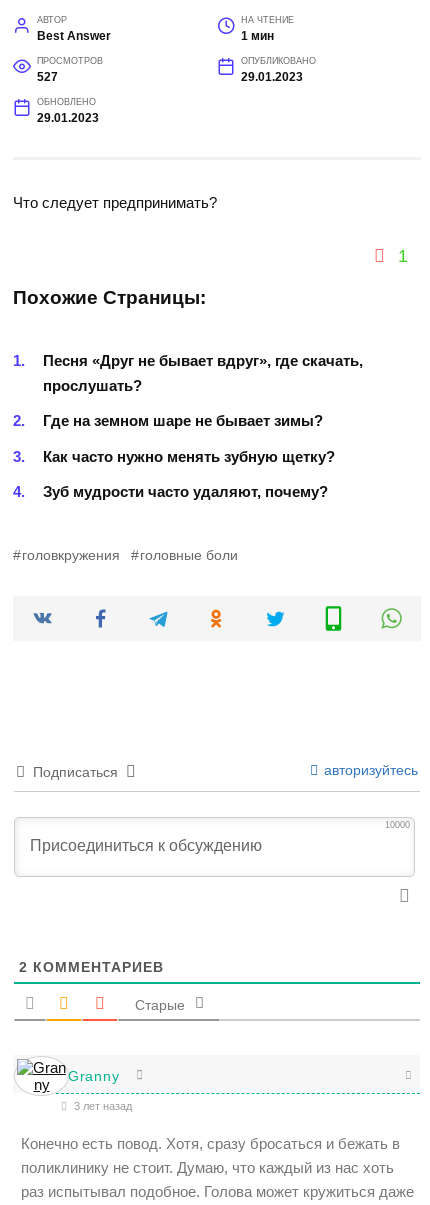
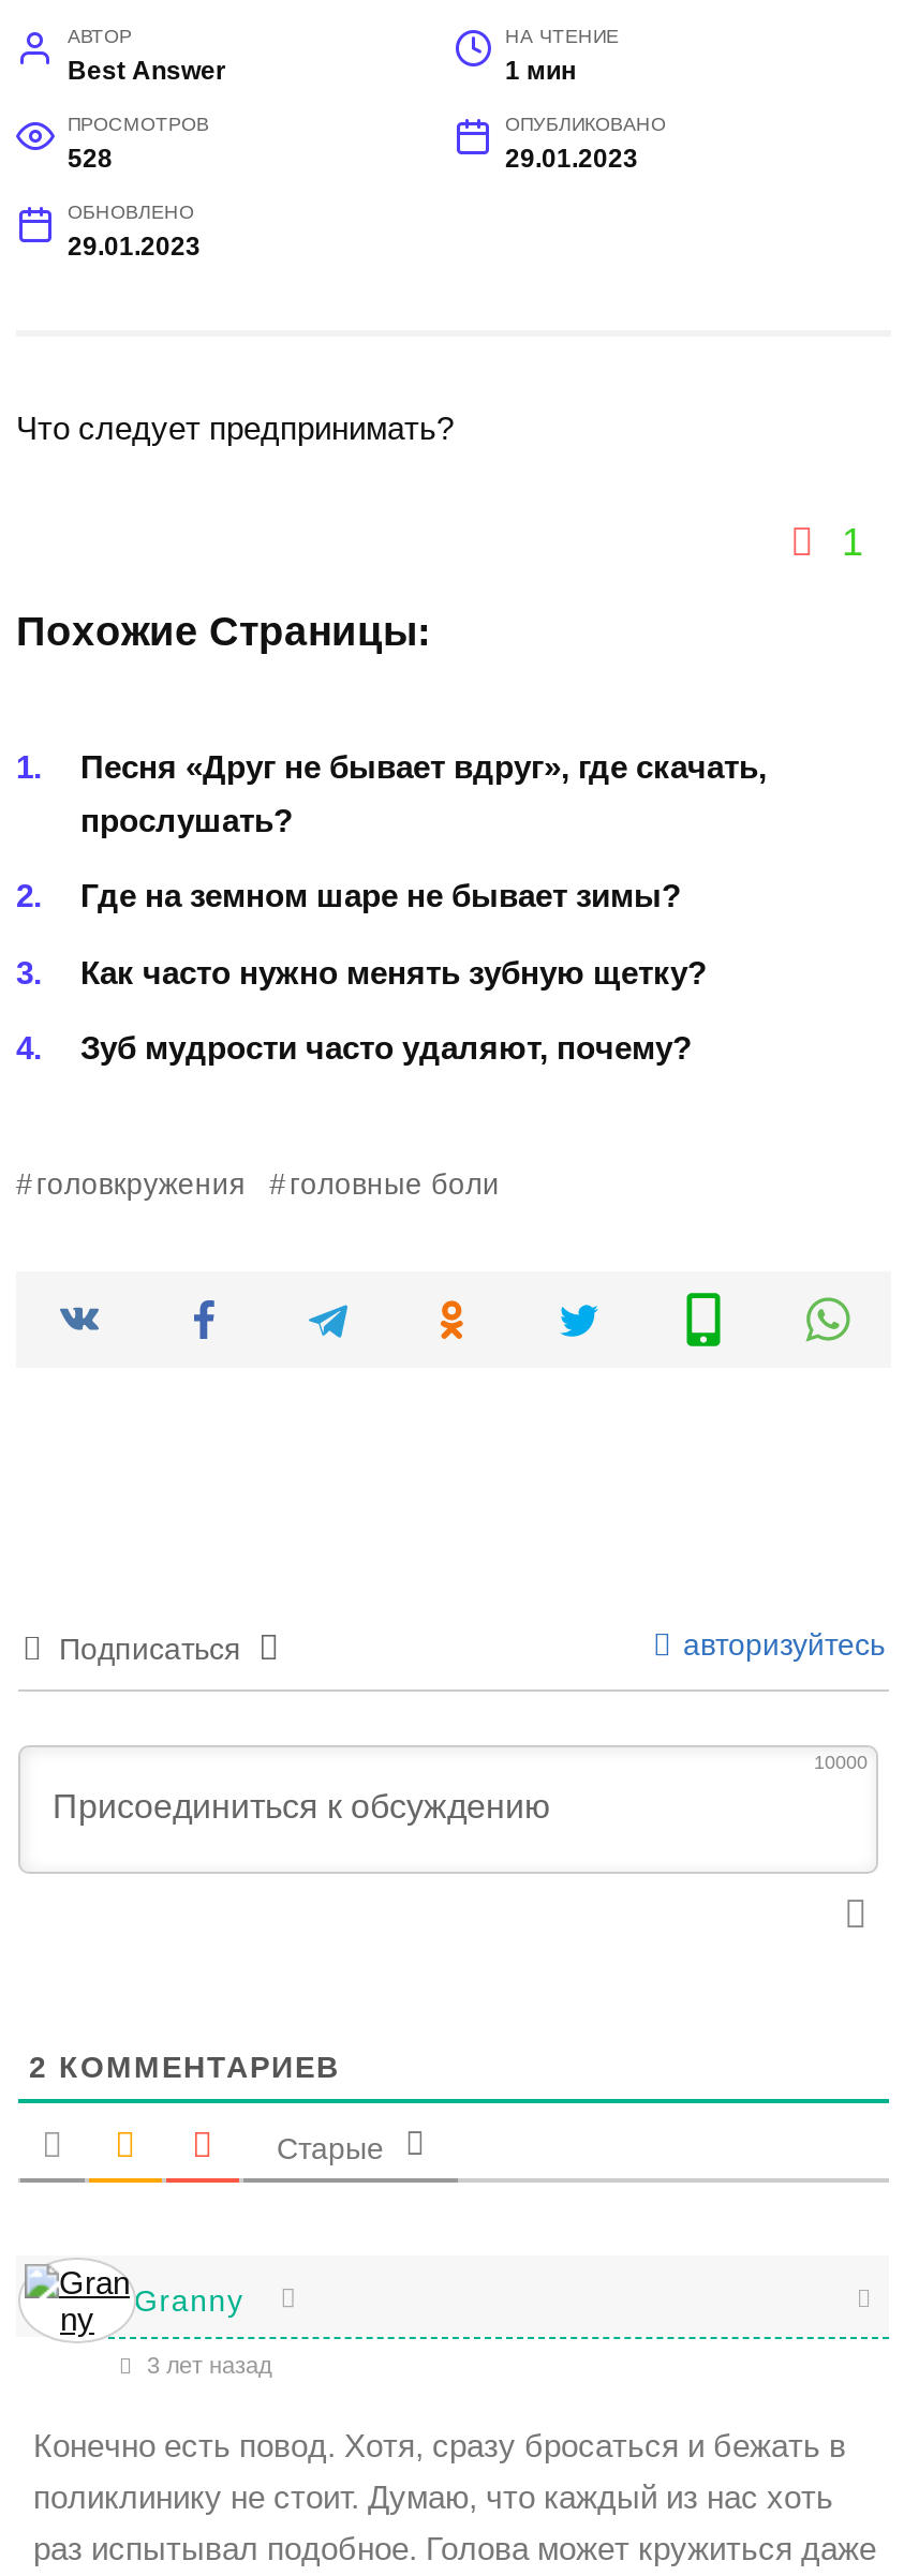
[37,70,58,84] 527 -> [68,144,113,174] 528

